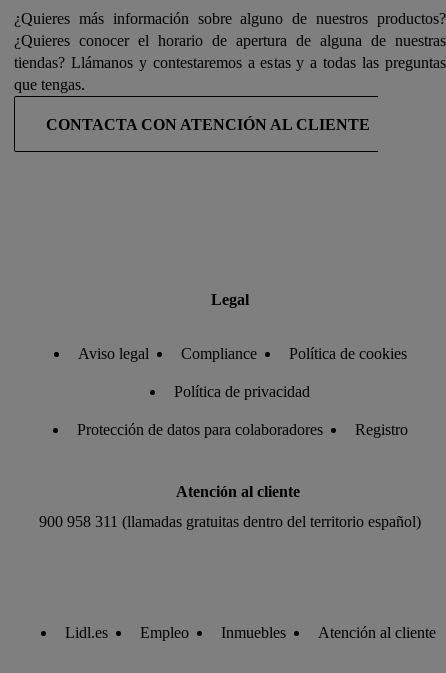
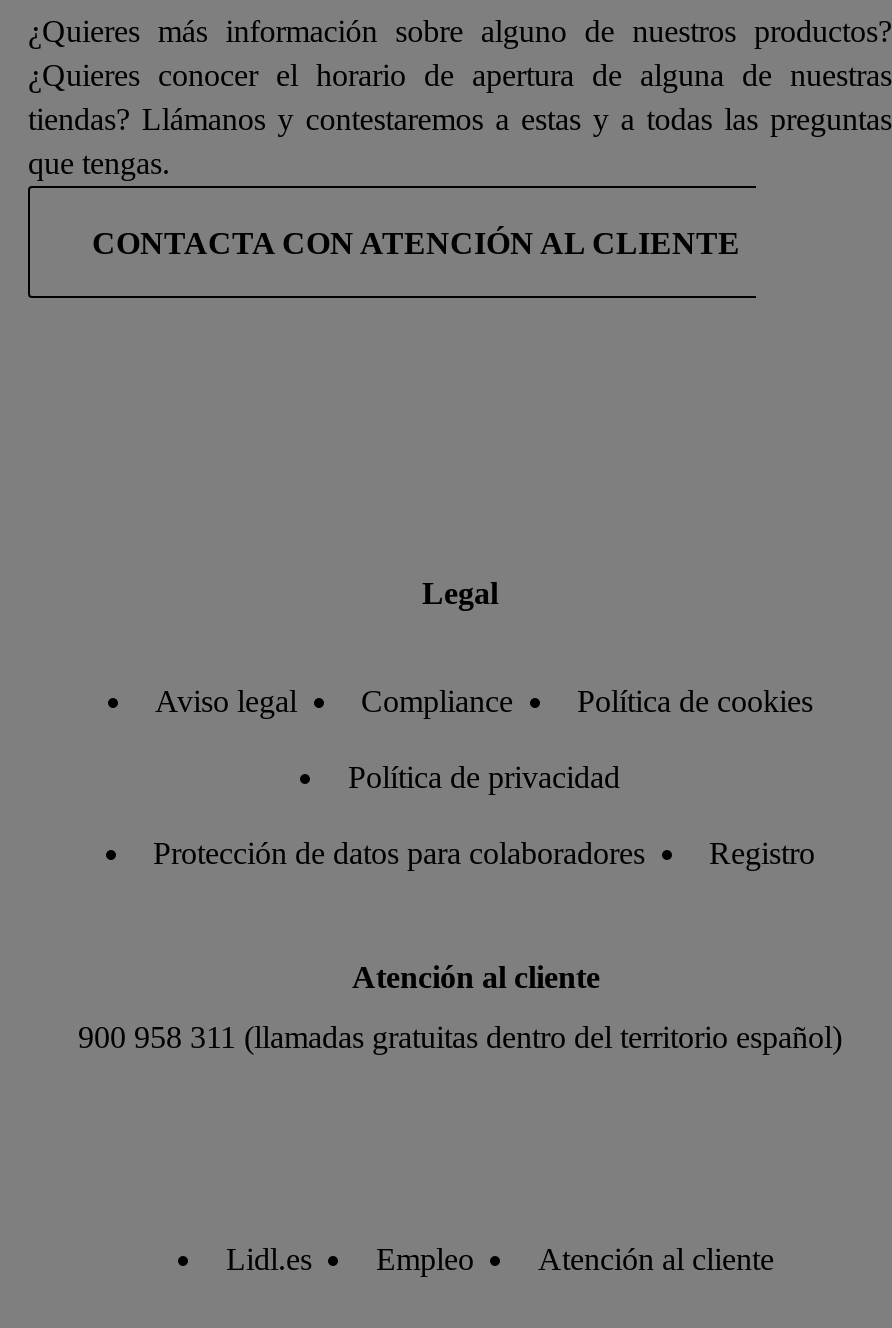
[220,624,285,641] Inmuebles -> none

